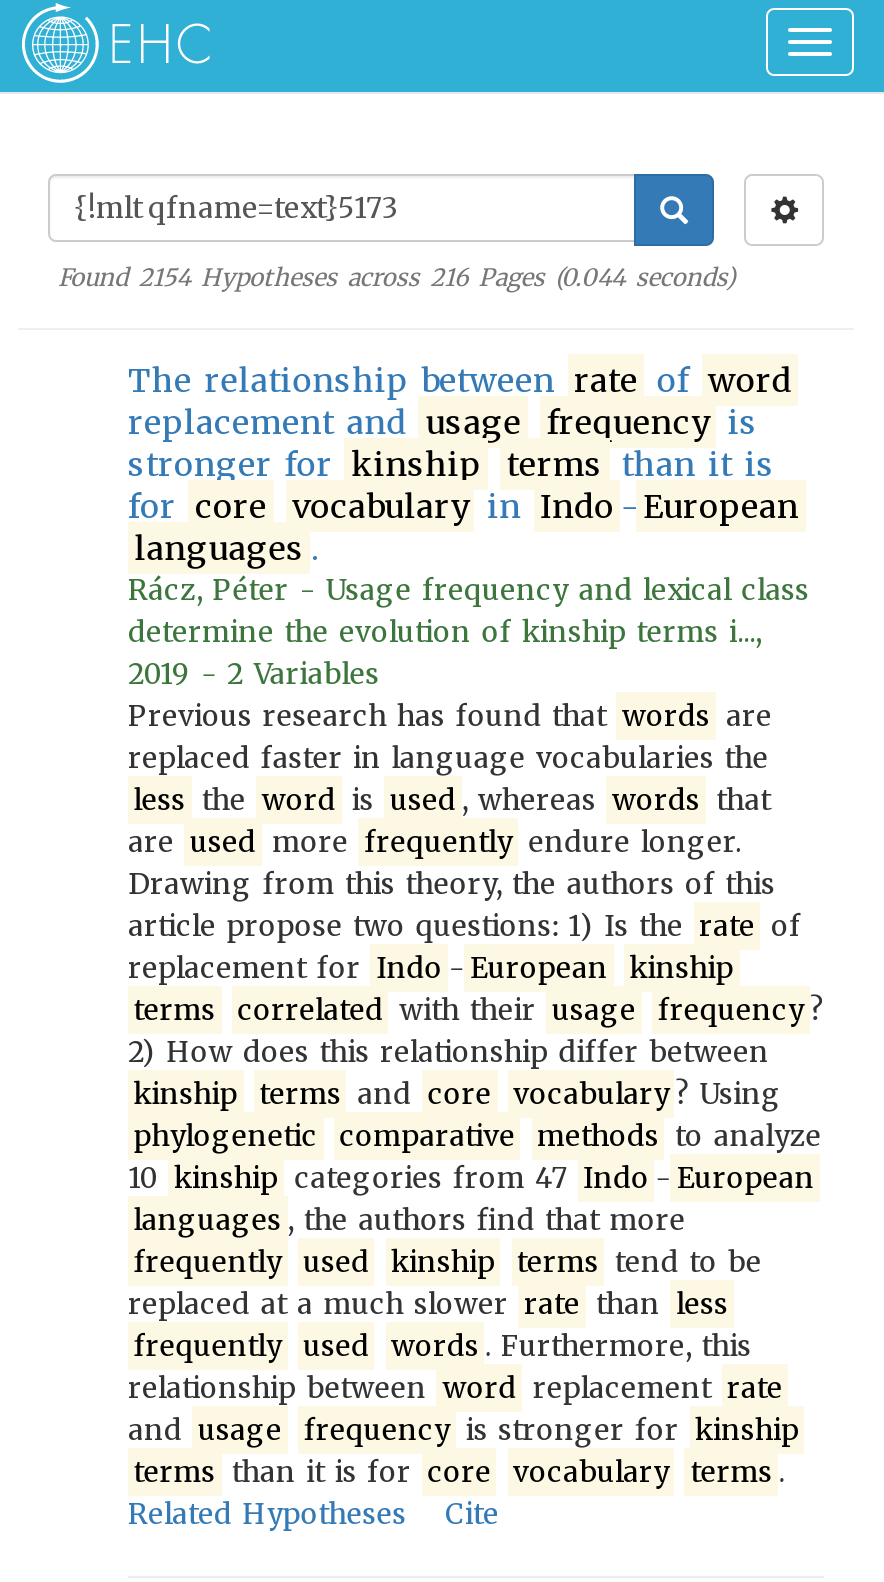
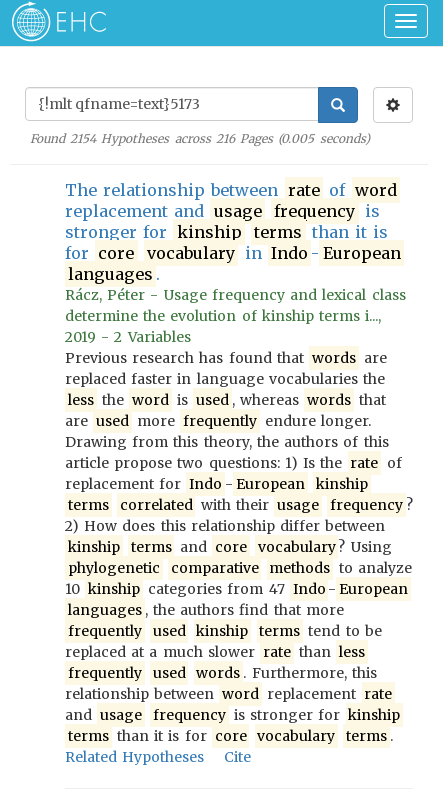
[58,262,735,292] Found 2154 Hypotheses across 216 Pages (0.044 seconds) -> [30,131,370,146] Found 2154 Hypotheses across 216 Pages (0.005 seconds)

